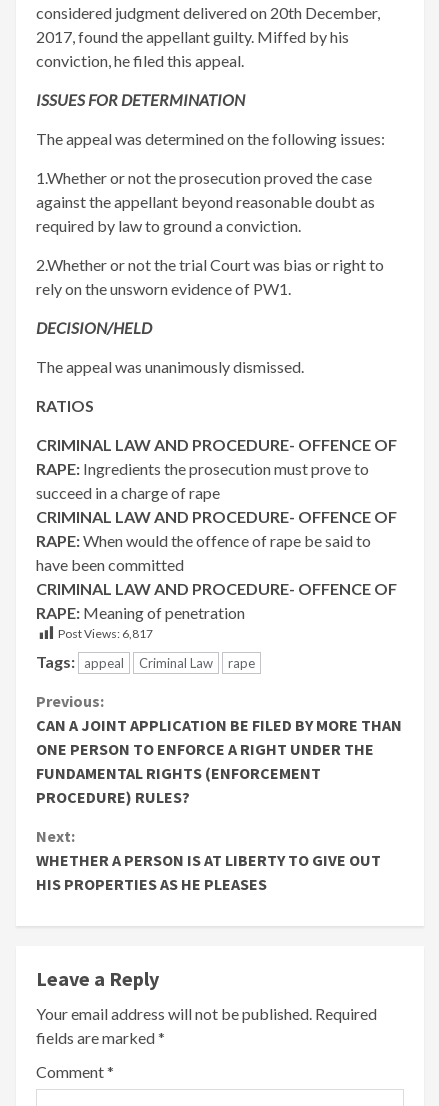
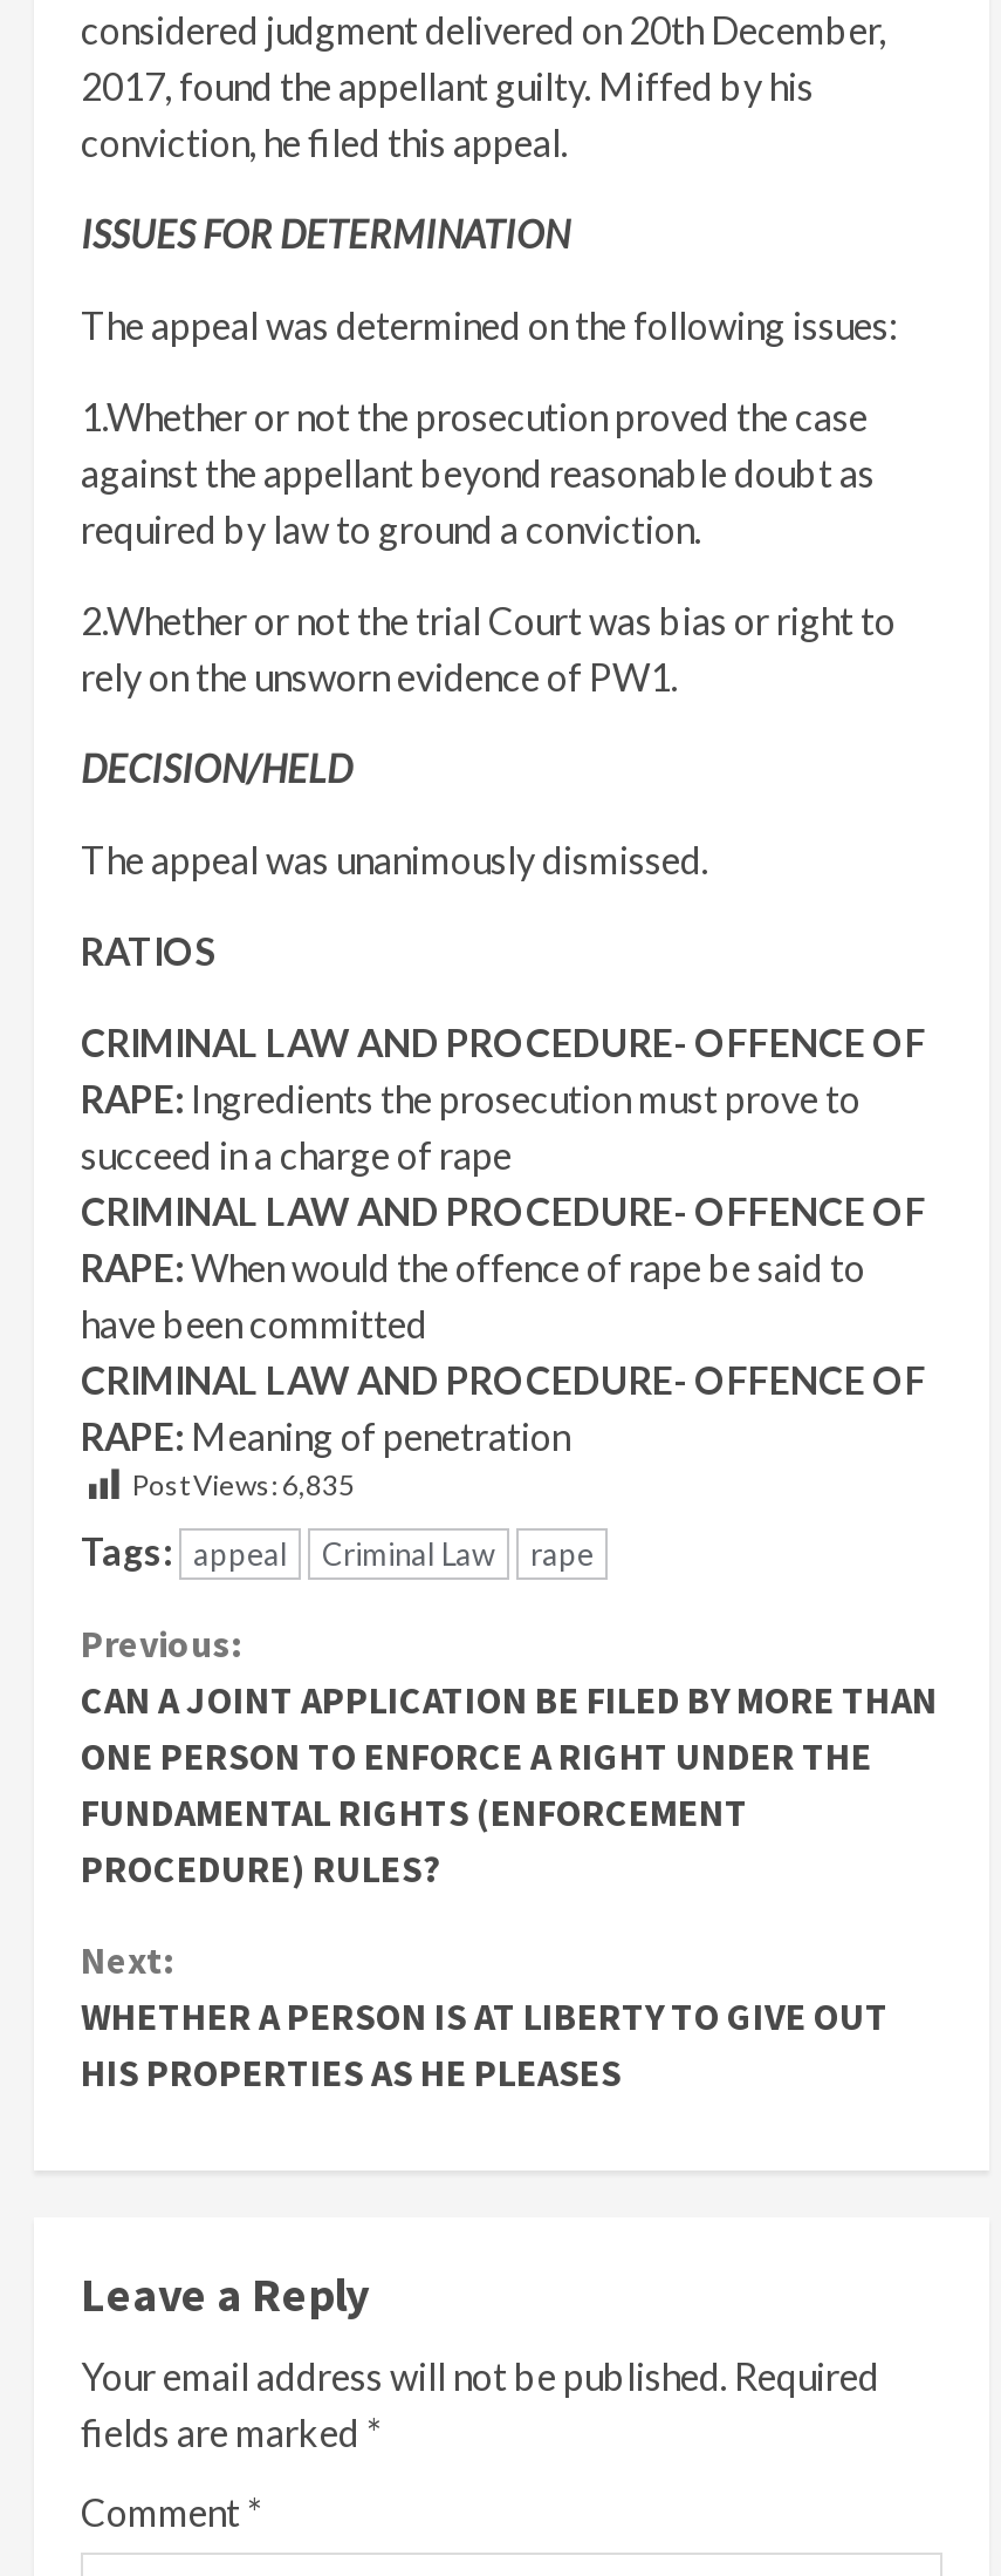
[58,626,153,641] Post Views: 6,817 -> [132,1467,355,1502] Post Views: 6,835

